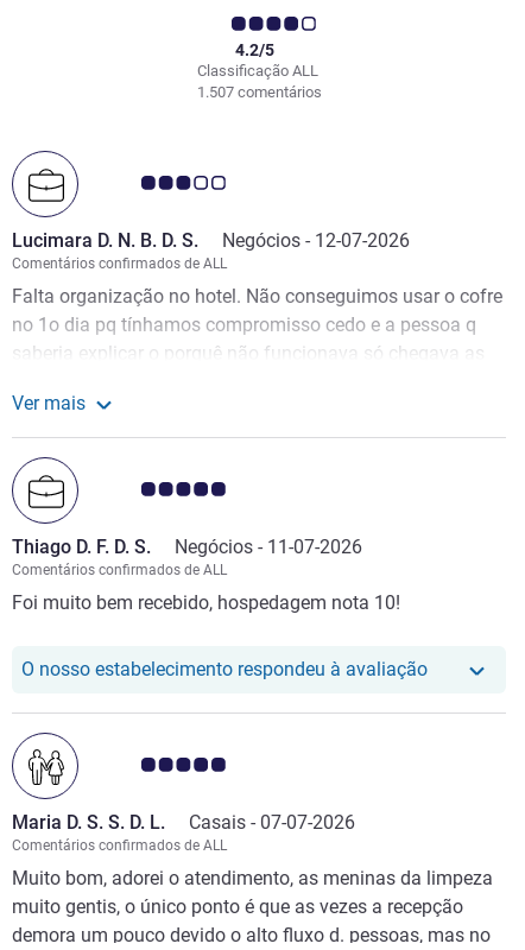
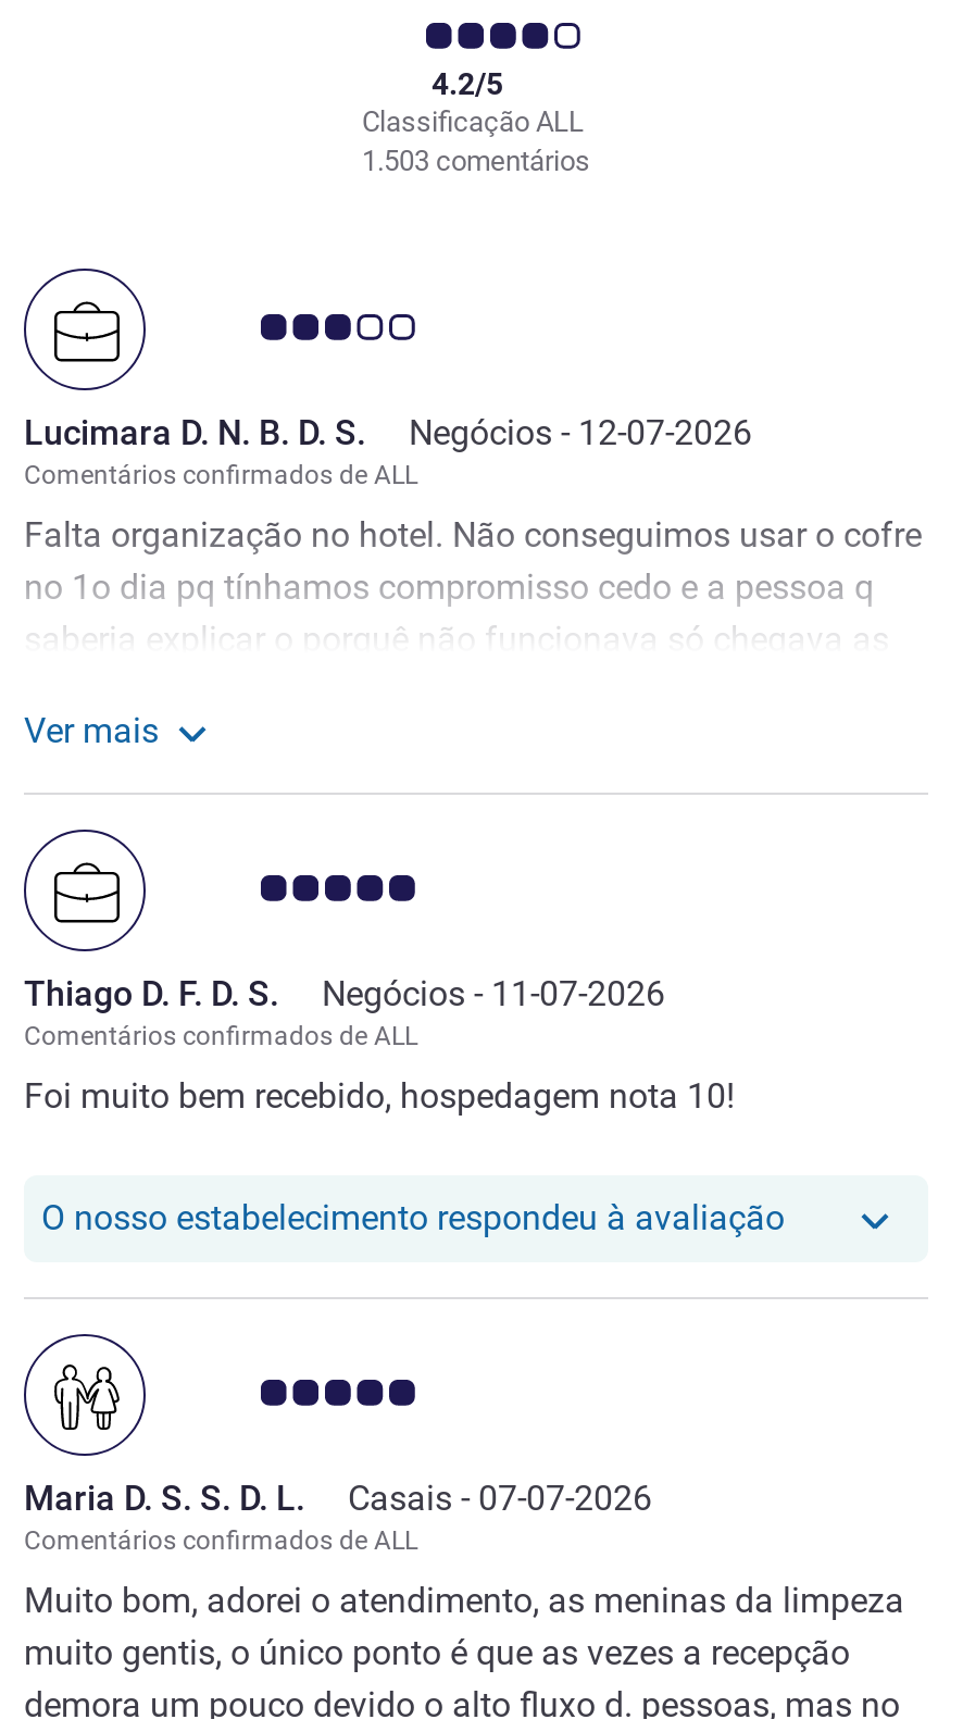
[197,83,321,101] 1.507 comentários -> [362,145,590,177] 1.503 comentários

